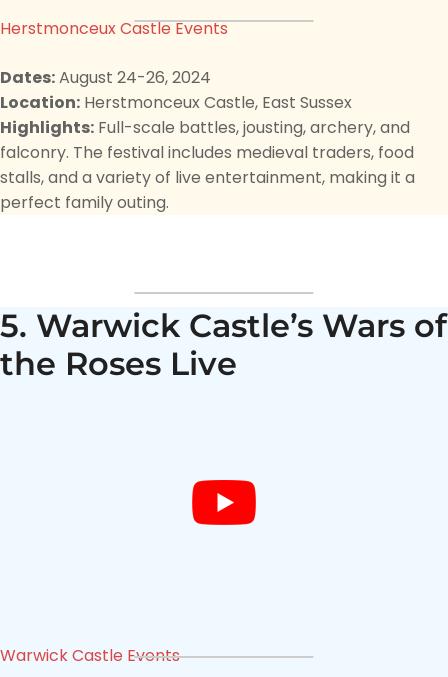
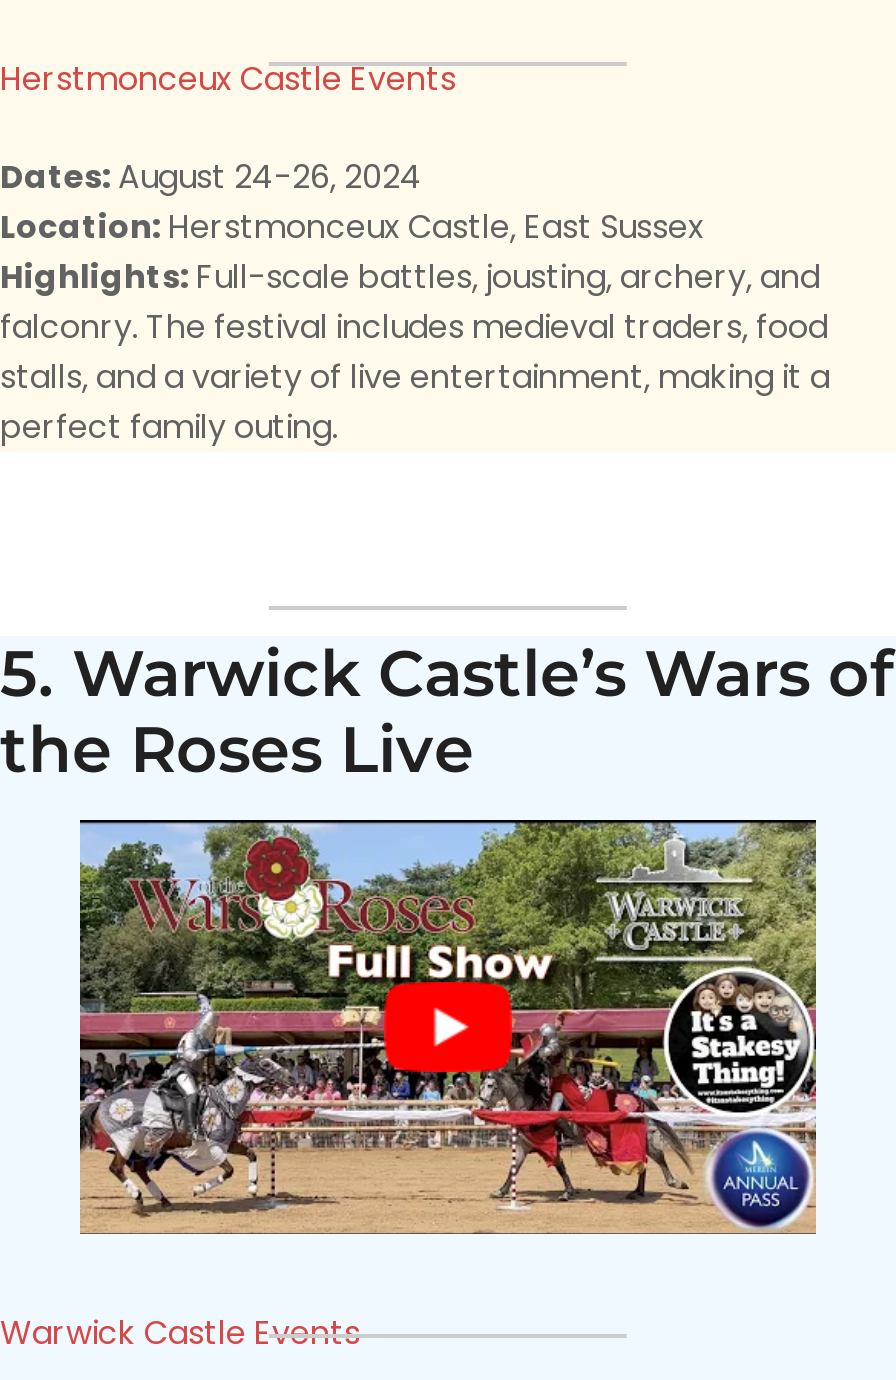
none -> [78,818,818,1236] [image]

